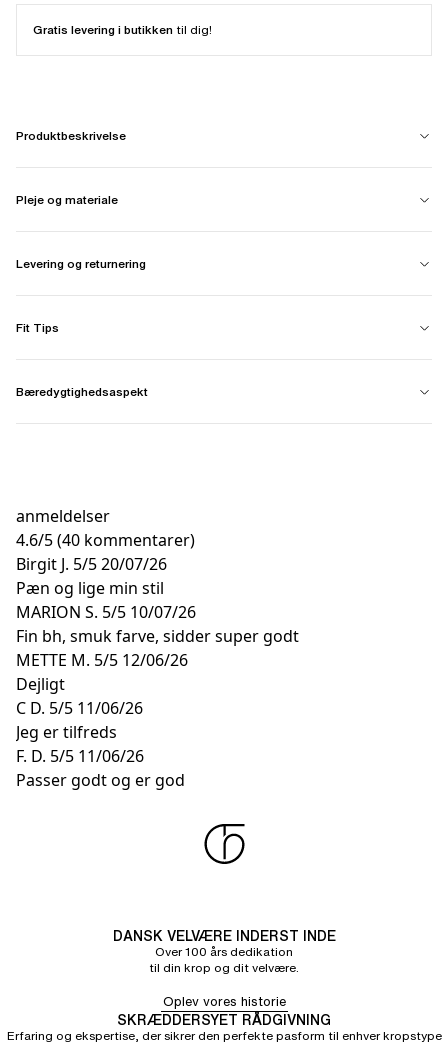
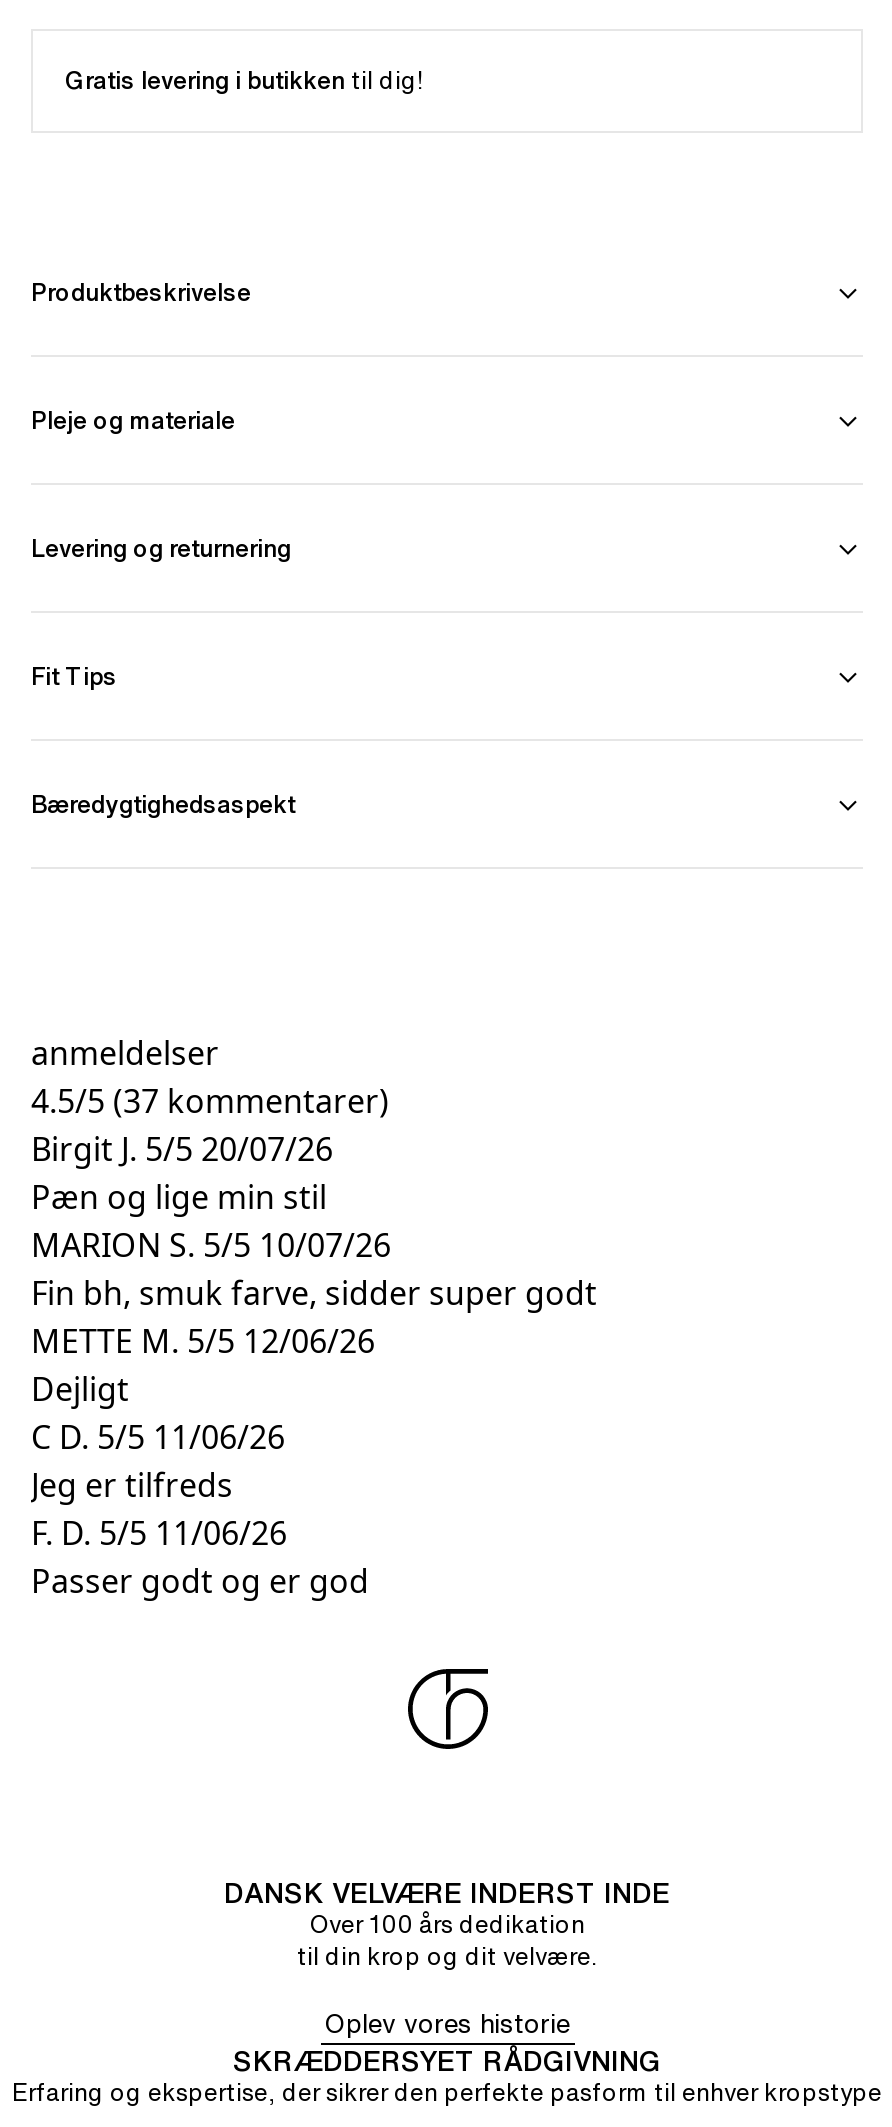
[16,529,195,551] 4.6/5 (40 kommentarer) -> [31,1079,389,1123] 4.5/5 (37 kommentarer)

